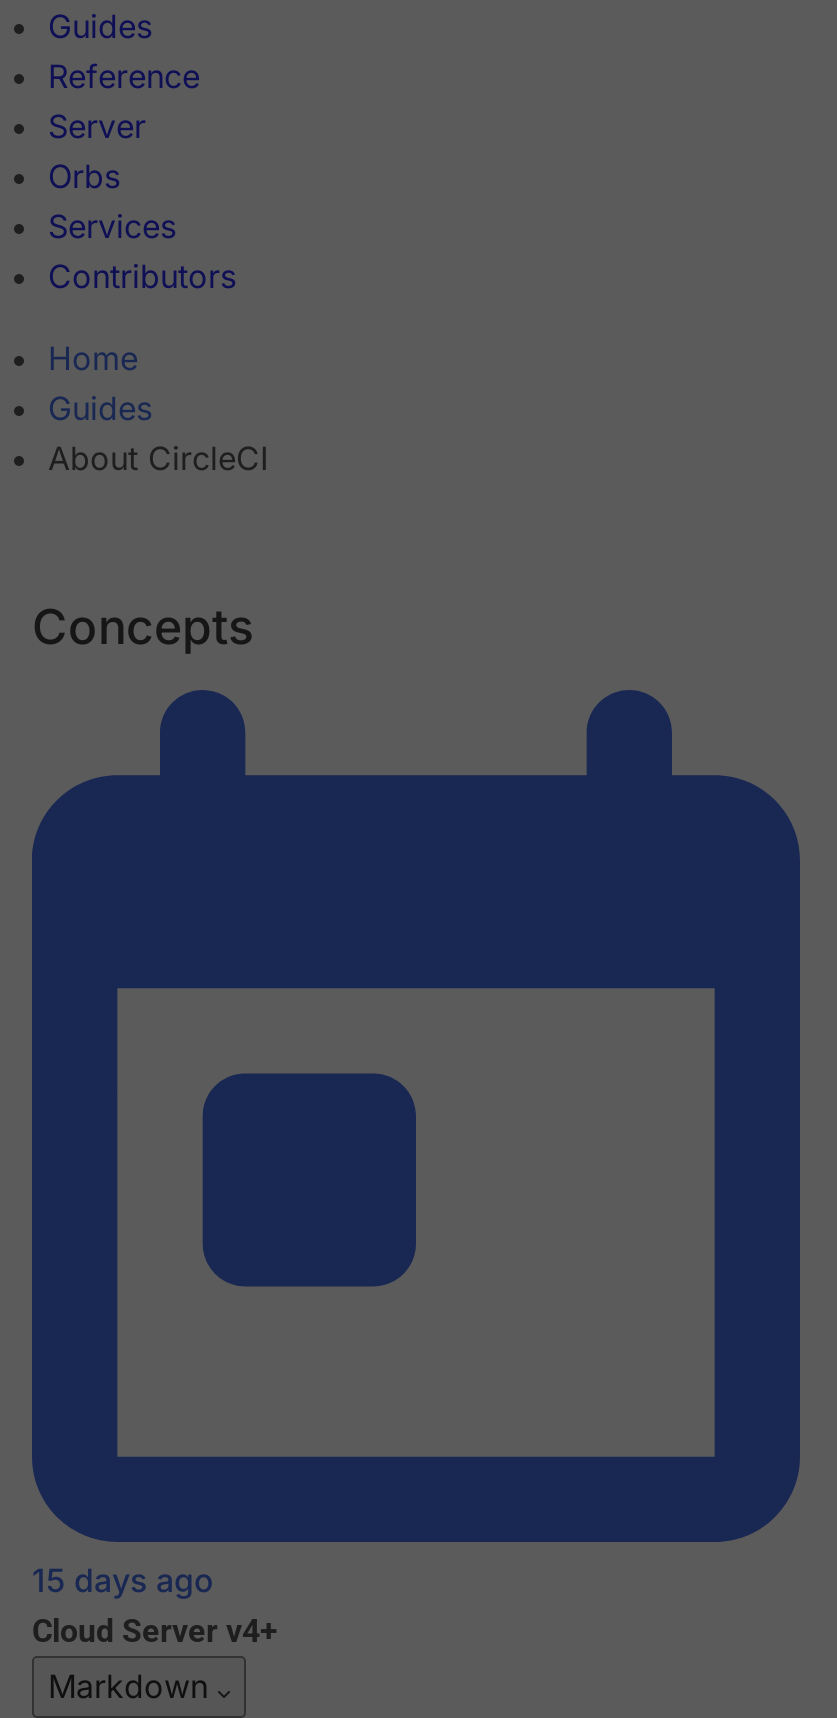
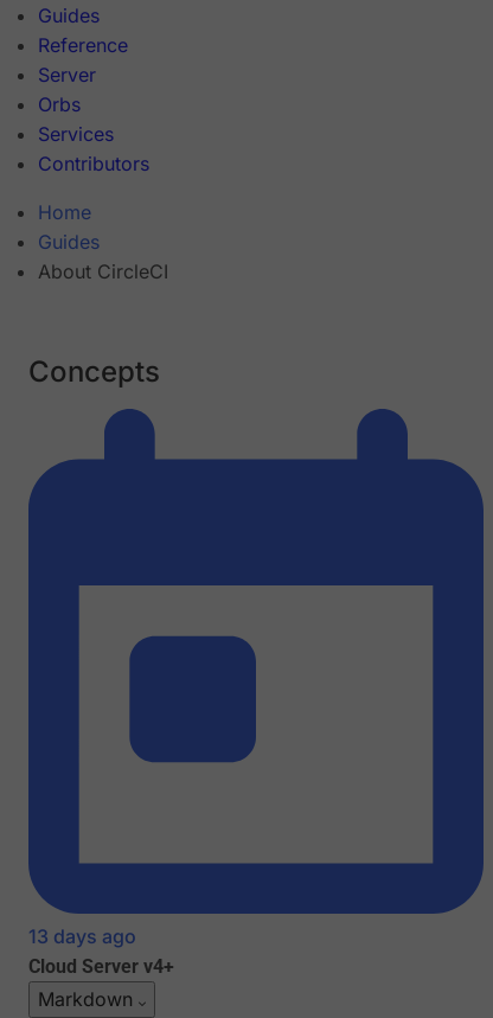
[32,1561,214,1601] 15 days ago -> [28,925,136,949] 13 days ago

